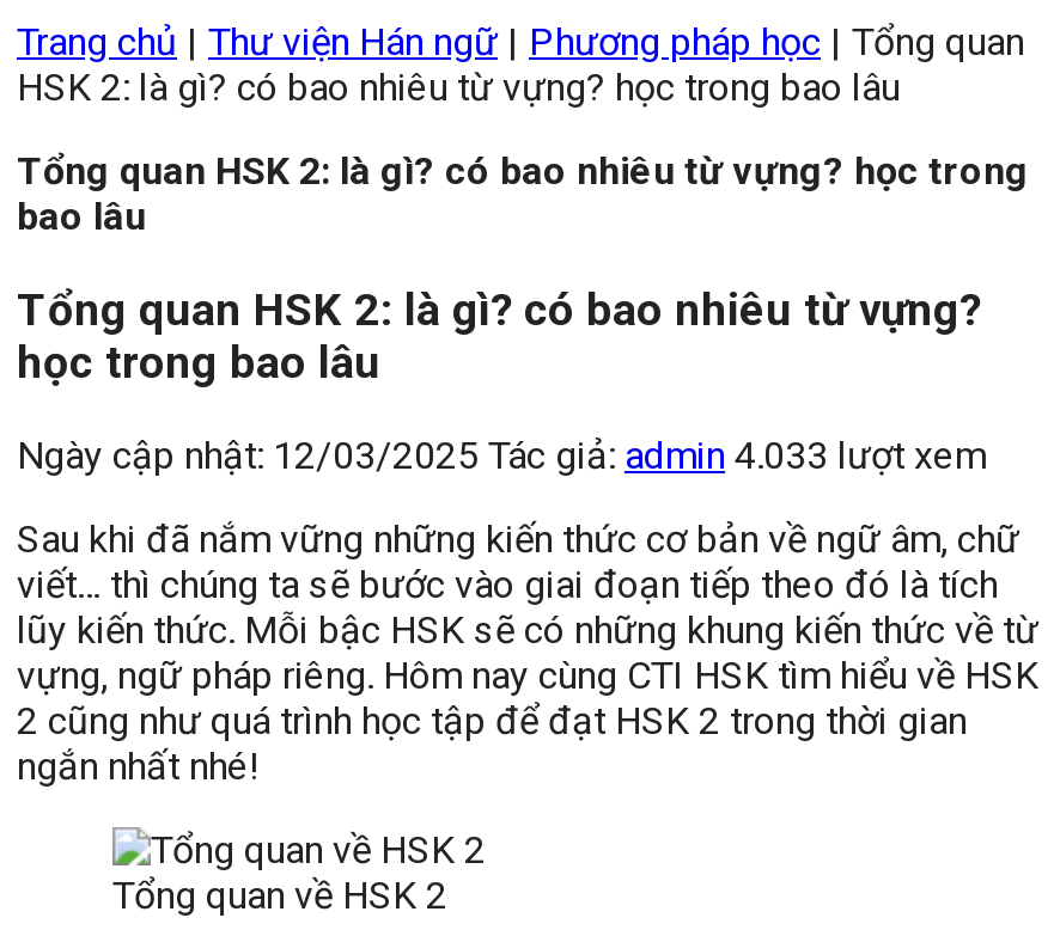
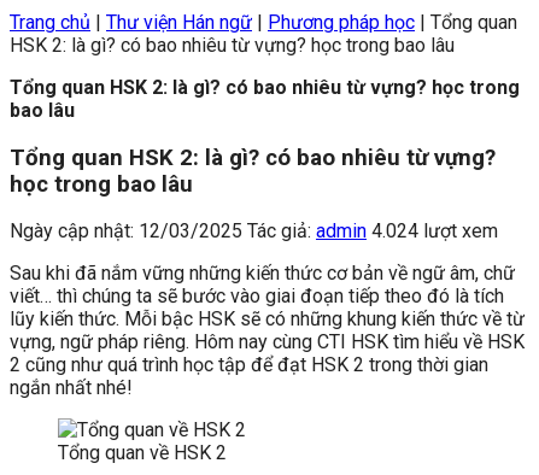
[17,434,986,479] Ngày cập nhật: 12/03/2025 Tác giả: admin 4.033 lượt xem -> [10,220,498,243] Ngày cập nhật: 12/03/2025 Tác giả: admin 4.024 lượt xem

